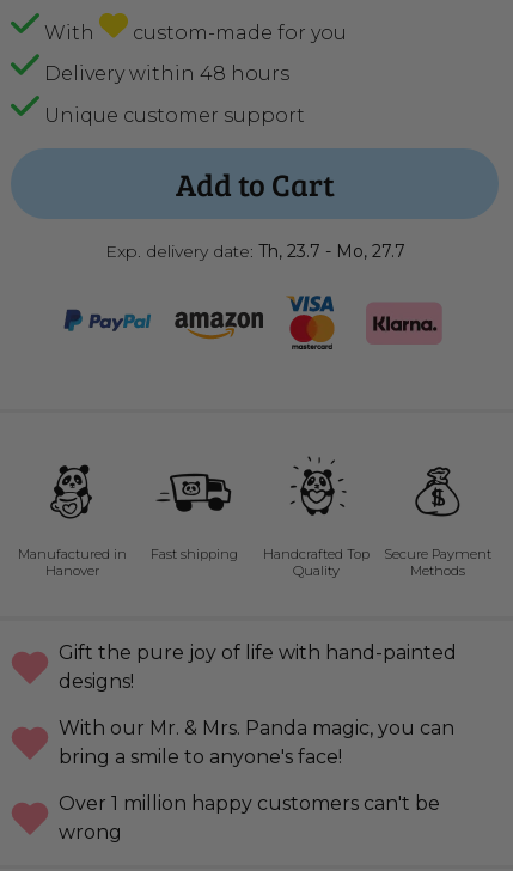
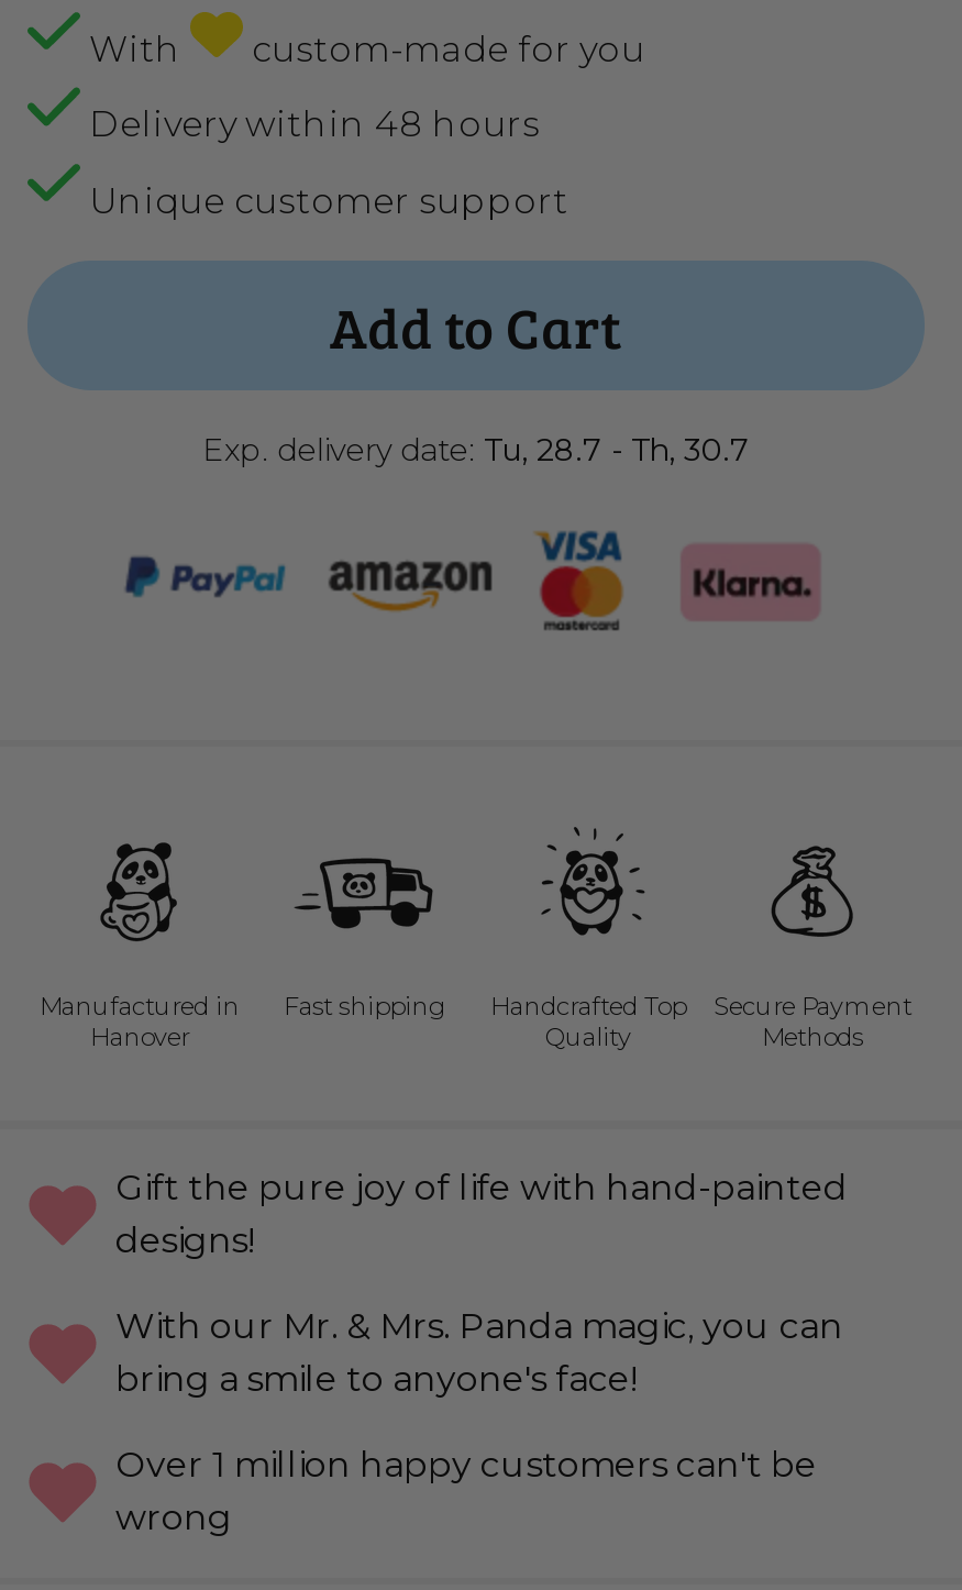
[105,241,405,262] Exp. delivery date: Th, 23.7 - Mo, 27.7 -> [202,430,750,470] Exp. delivery date: Tu, 28.7 - Th, 30.7

